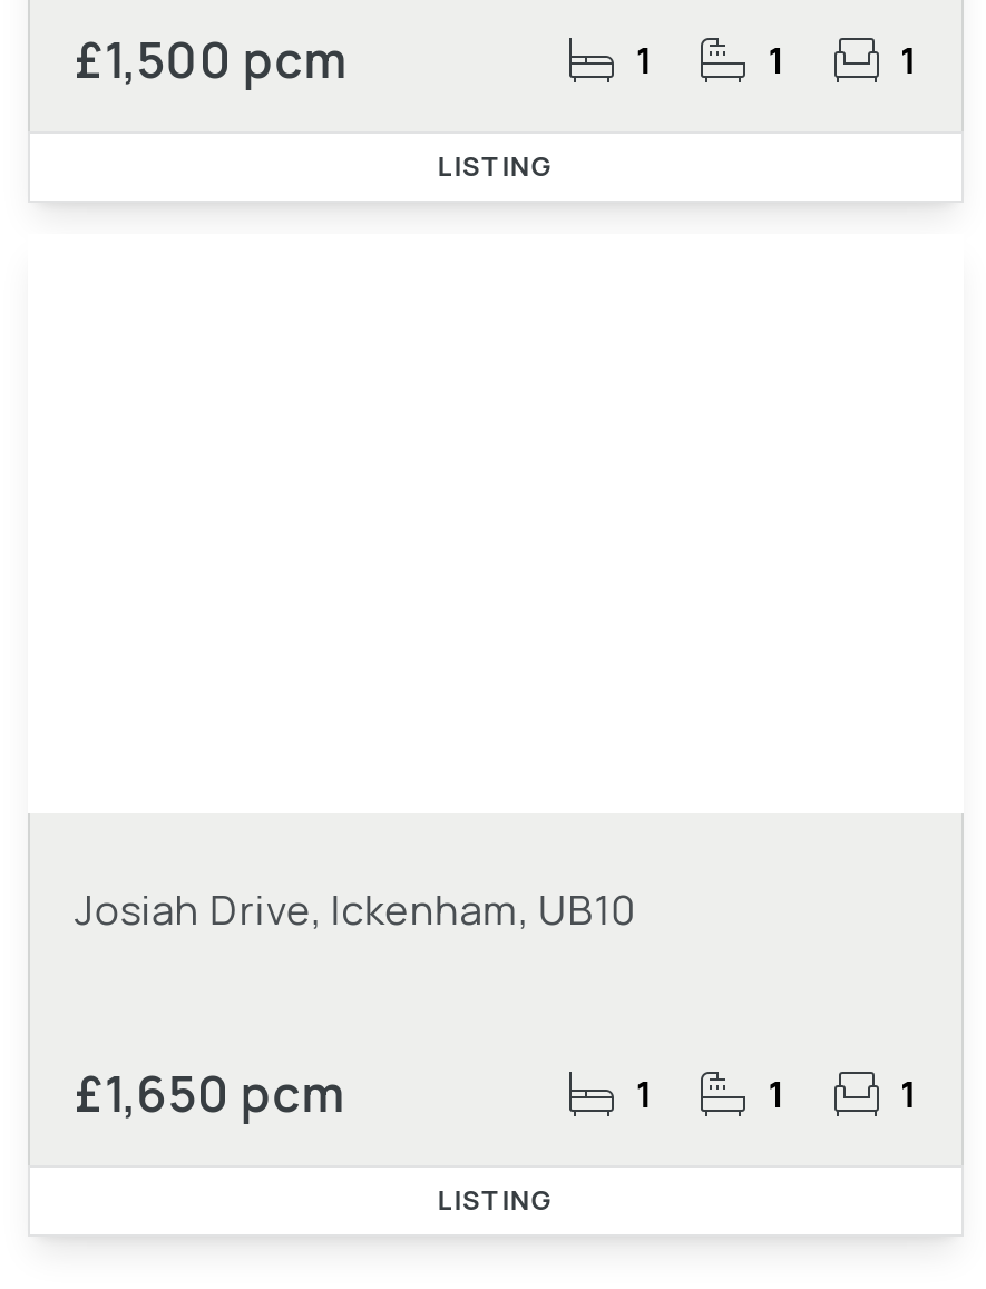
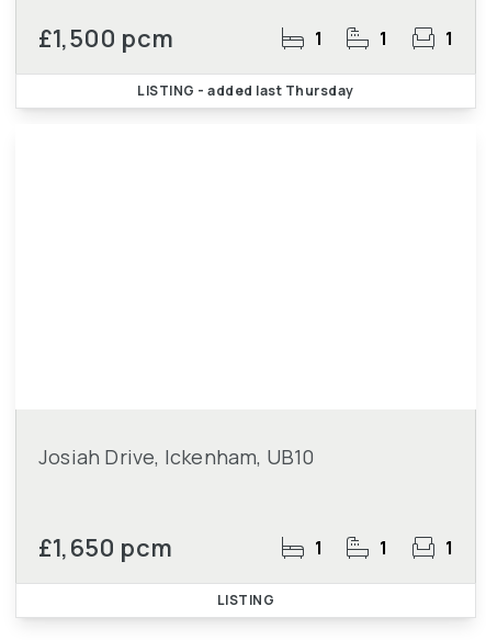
[437,147,554,185] LISTING -> [137,81,354,100] LISTING - added last Thursday

